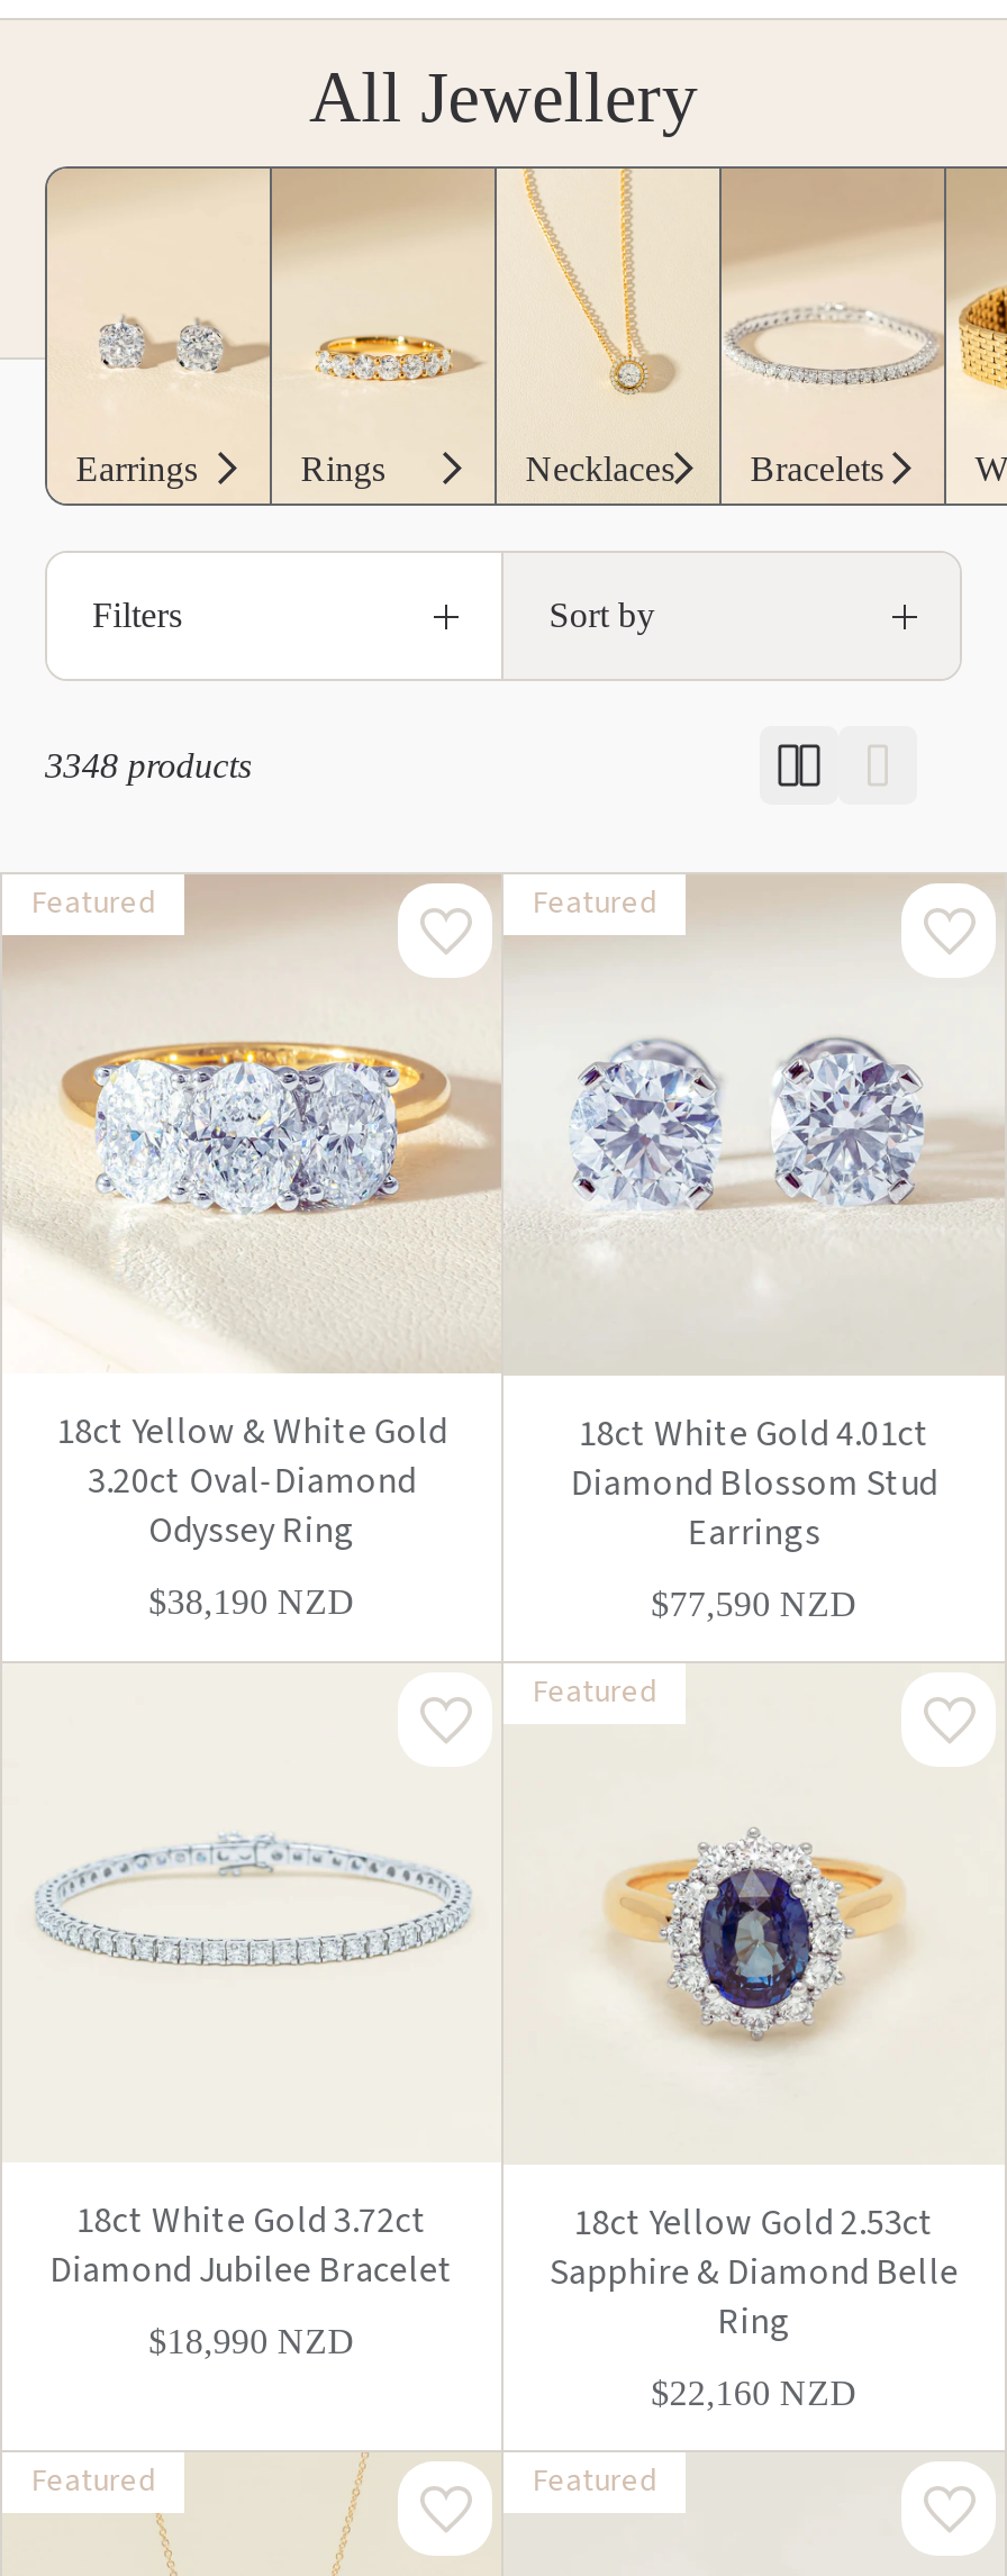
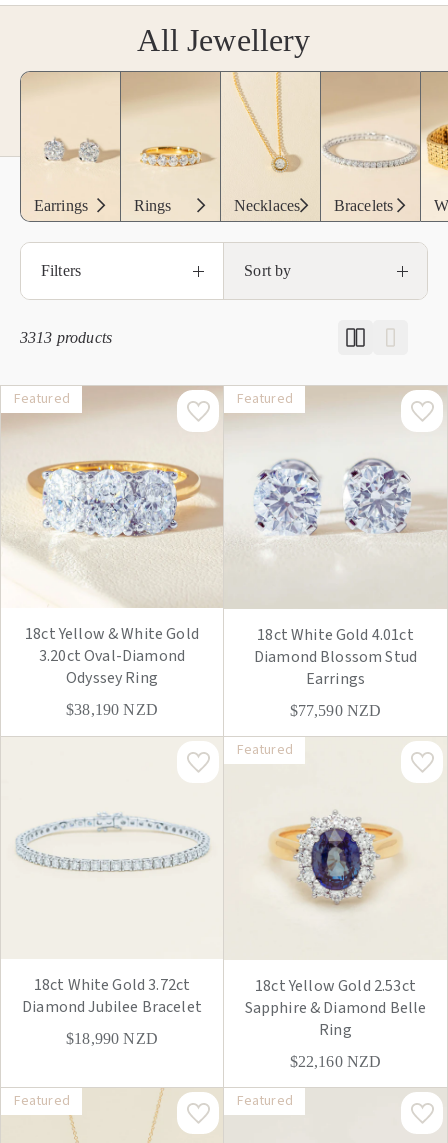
[45,745,252,783] 3348 products -> [20,328,112,345] 3313 products

